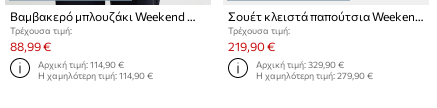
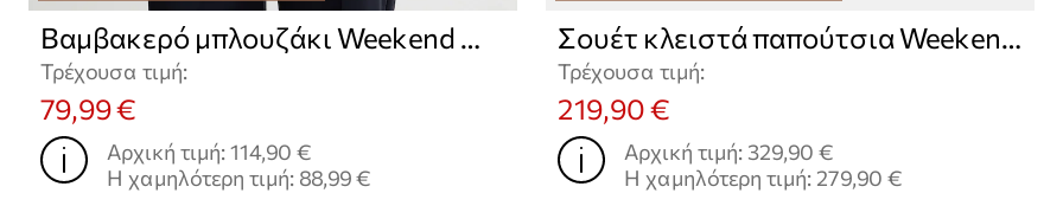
[10,39,51,53] 88,99 € -> [40,92,135,125] 79,99 €
[38,69,153,80] Η χαμηλότερη τιμή: 114,90 € -> [107,165,370,191] Η χαμηλότερη τιμή: 88,99 €

